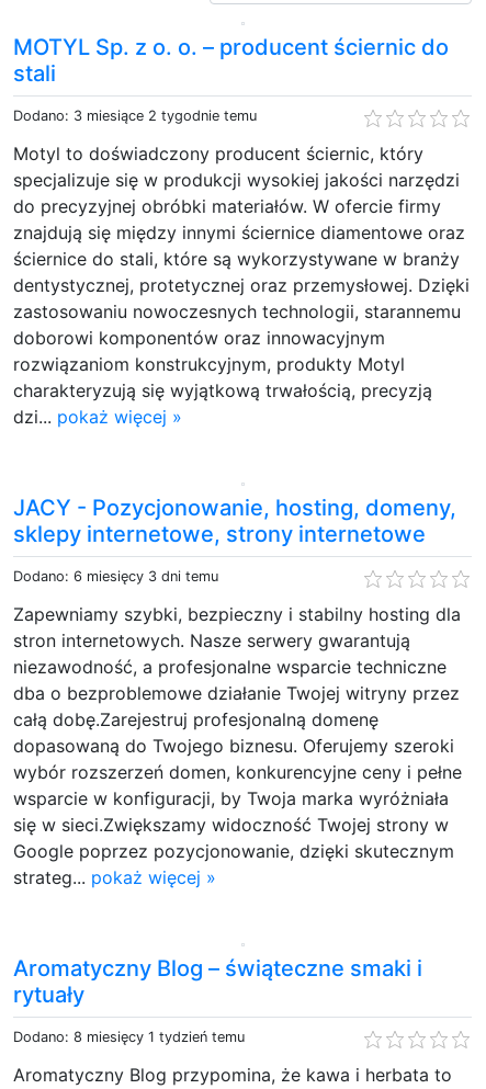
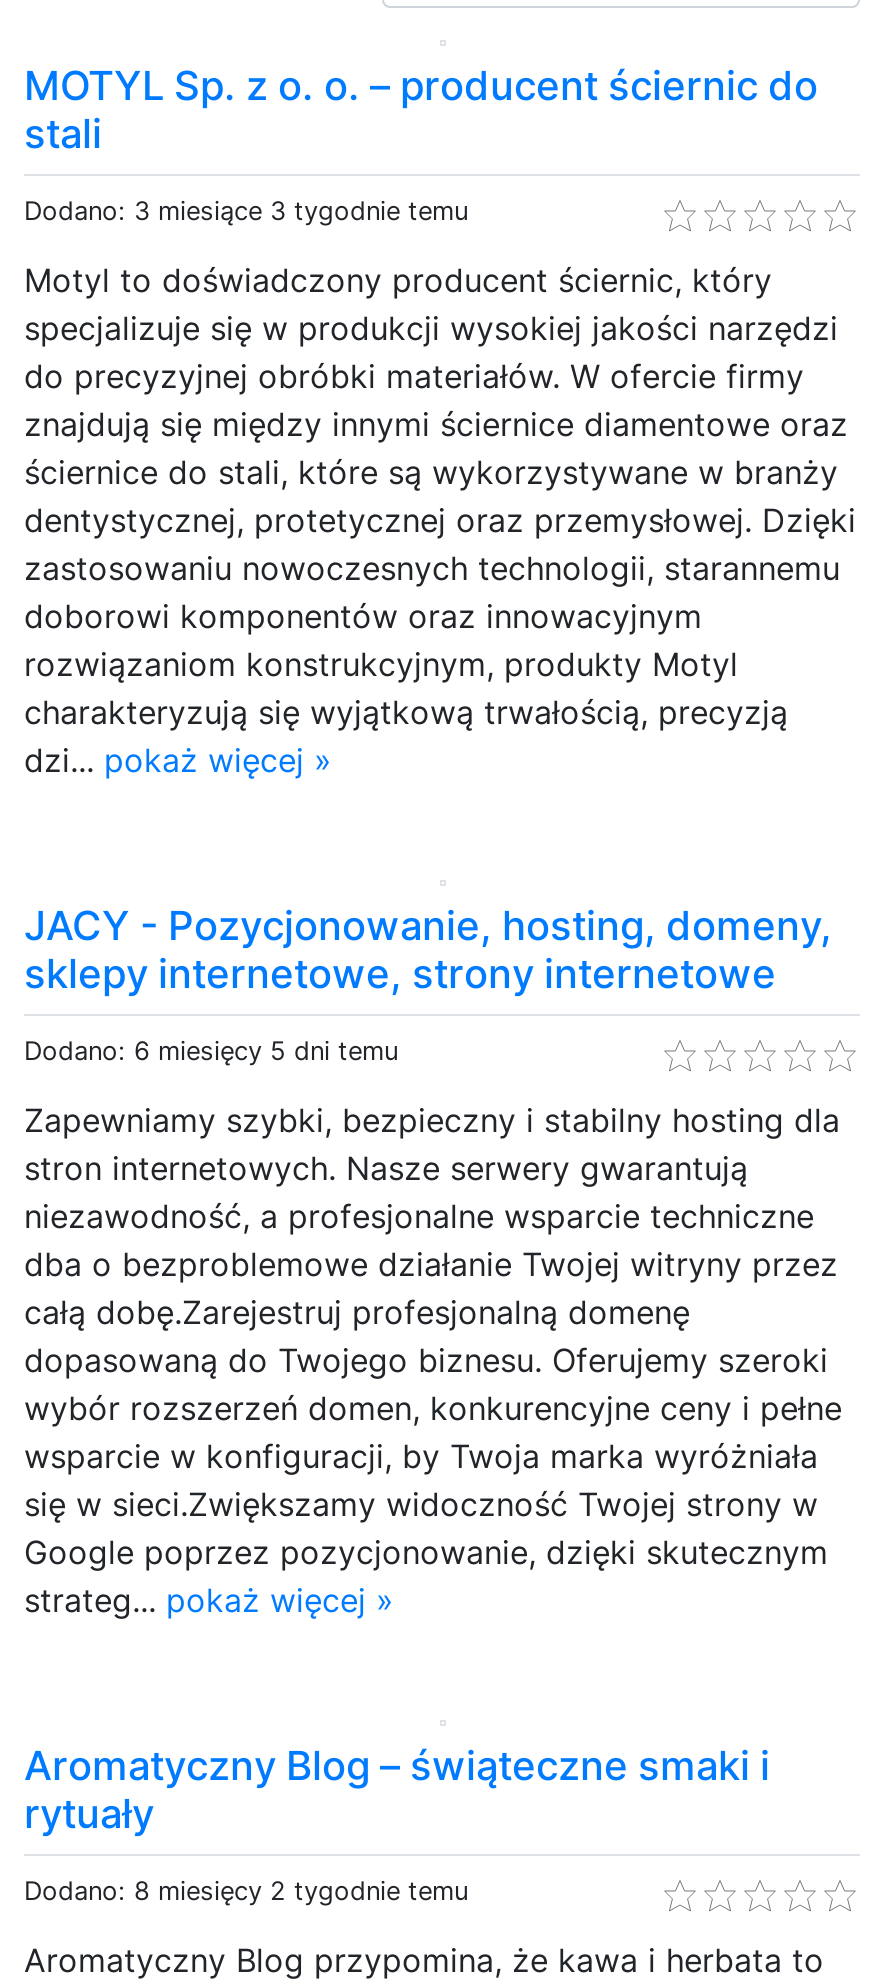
[13,107,257,123] Dodano: 3 miesiące 2 tygodnie temu -> [24,195,468,225] Dodano: 3 miesiące 3 tygodnie temu
[13,568,218,584] Dodano: 6 miesięcy 3 dni temu -> [24,1035,398,1065] Dodano: 6 miesięcy 5 dni temu
[13,1028,245,1045] Dodano: 8 miesięcy 1 tydzień temu -> [24,1875,468,1905] Dodano: 8 miesięcy 2 tygodnie temu

